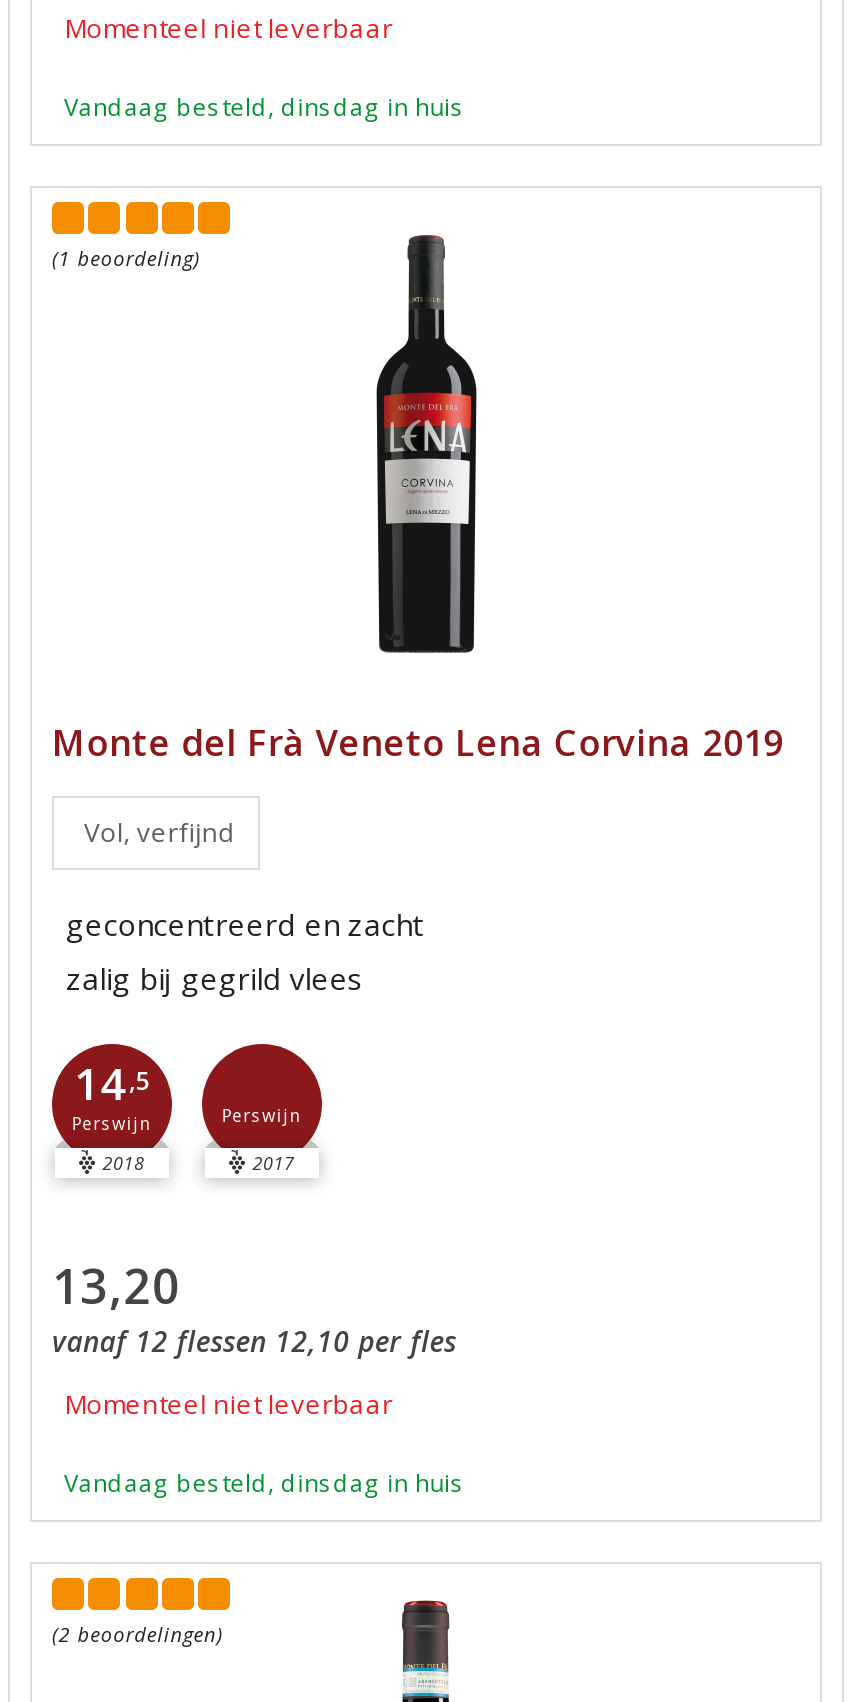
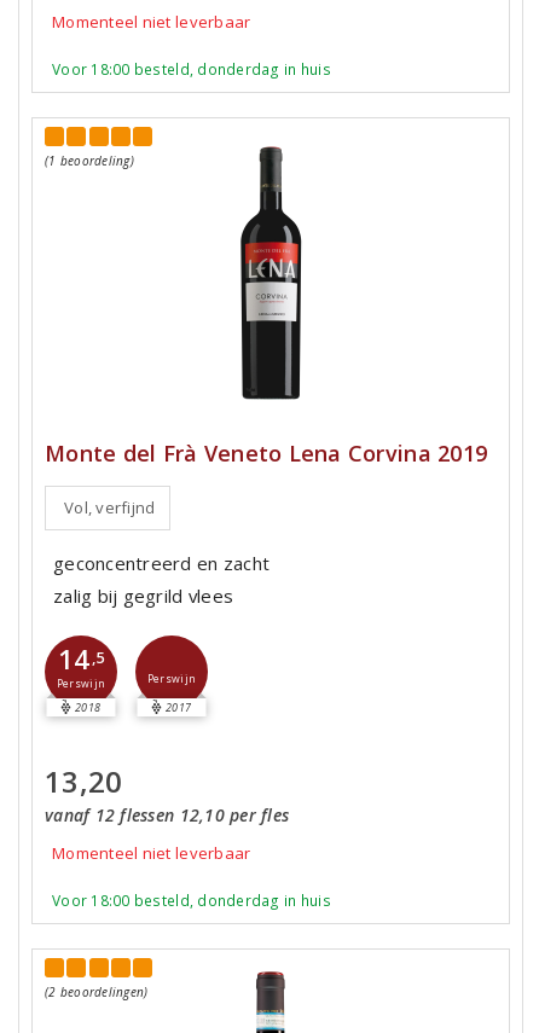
[64,90,465,124] Vandaag besteld, dinsdag in huis -> [52,59,331,80] Voor 18:00 besteld, donderdag in huis
[64,1466,465,1500] Vandaag besteld, dinsdag in huis -> [52,891,331,911] Voor 18:00 besteld, donderdag in huis

